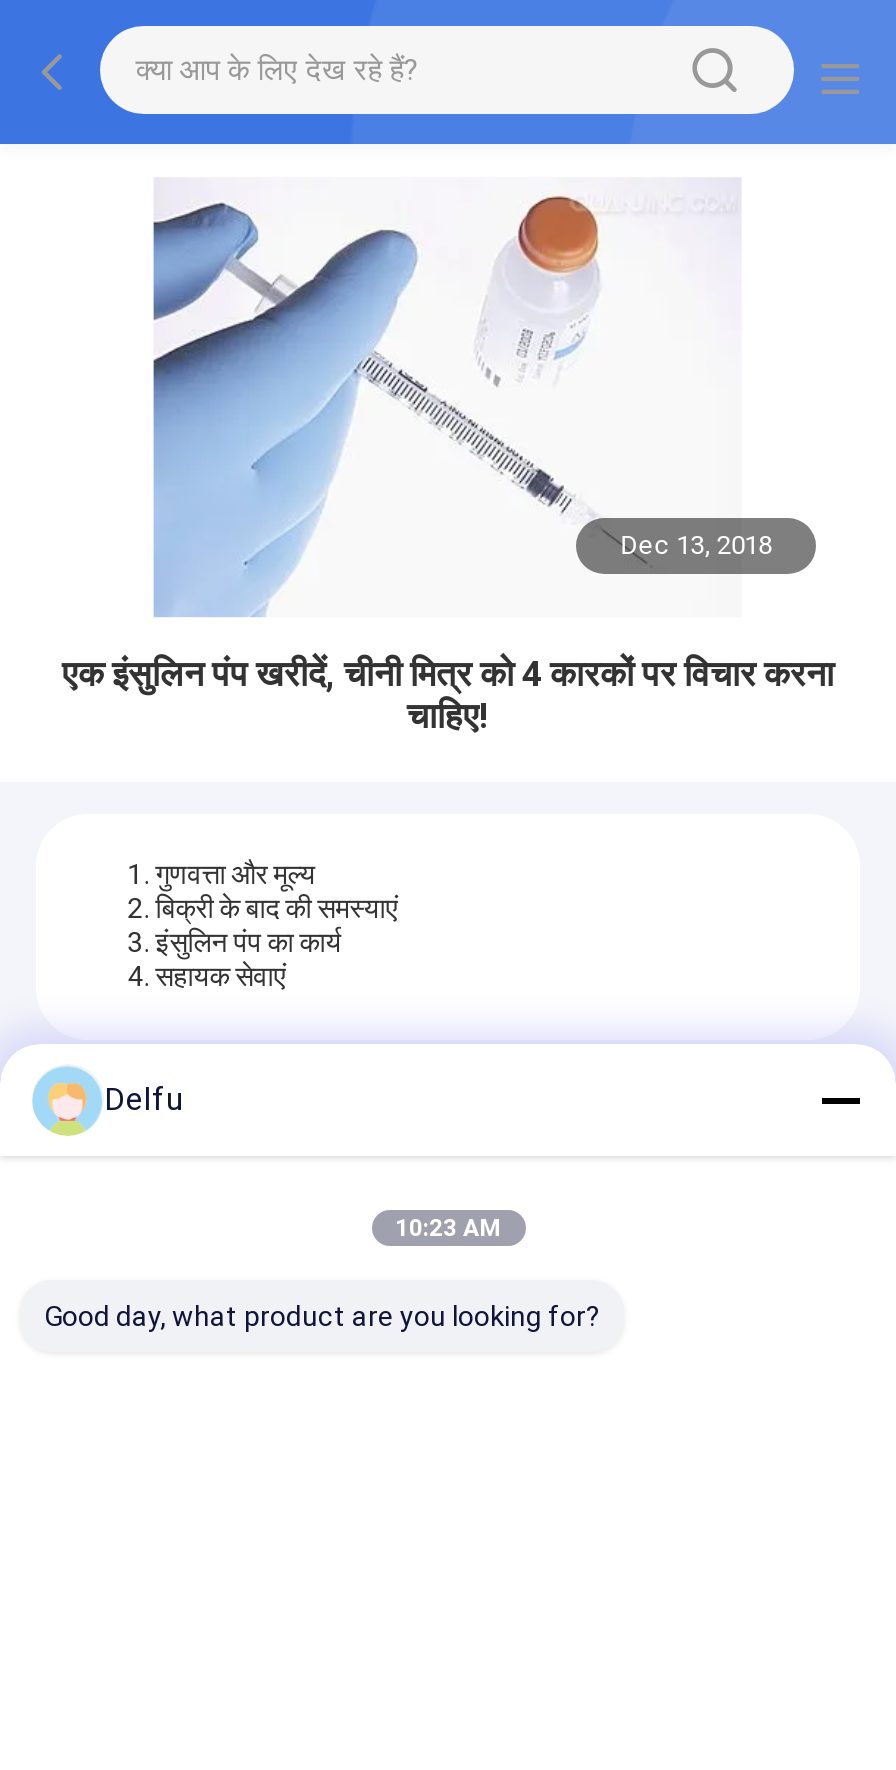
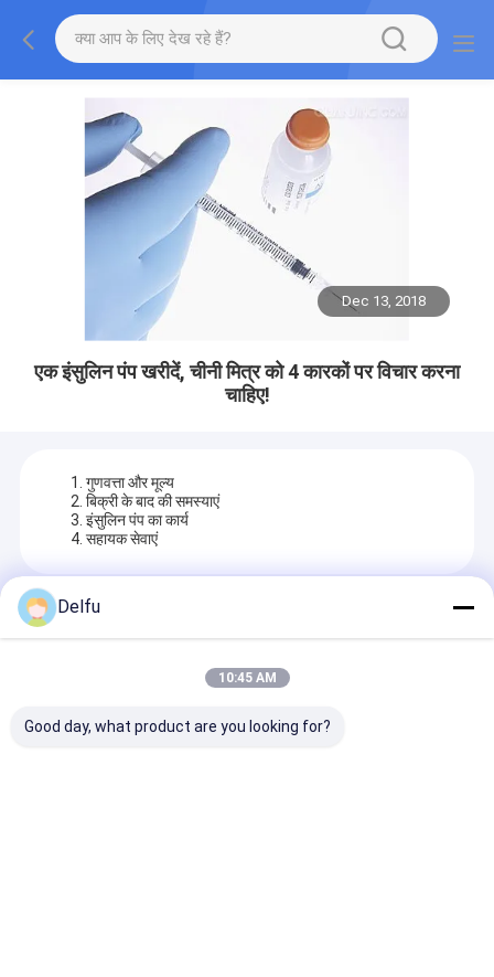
[395,1214,501,1242] 10:23 AM -> [218,670,276,686] 10:45 AM

